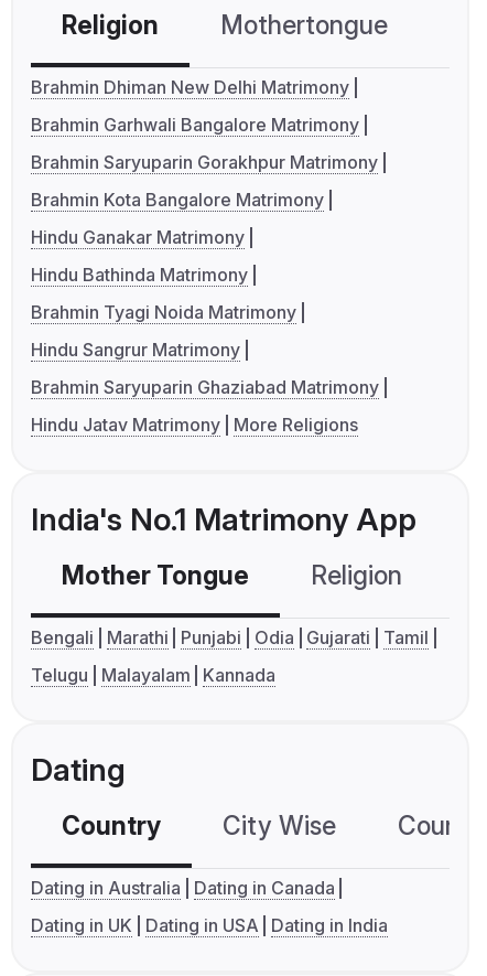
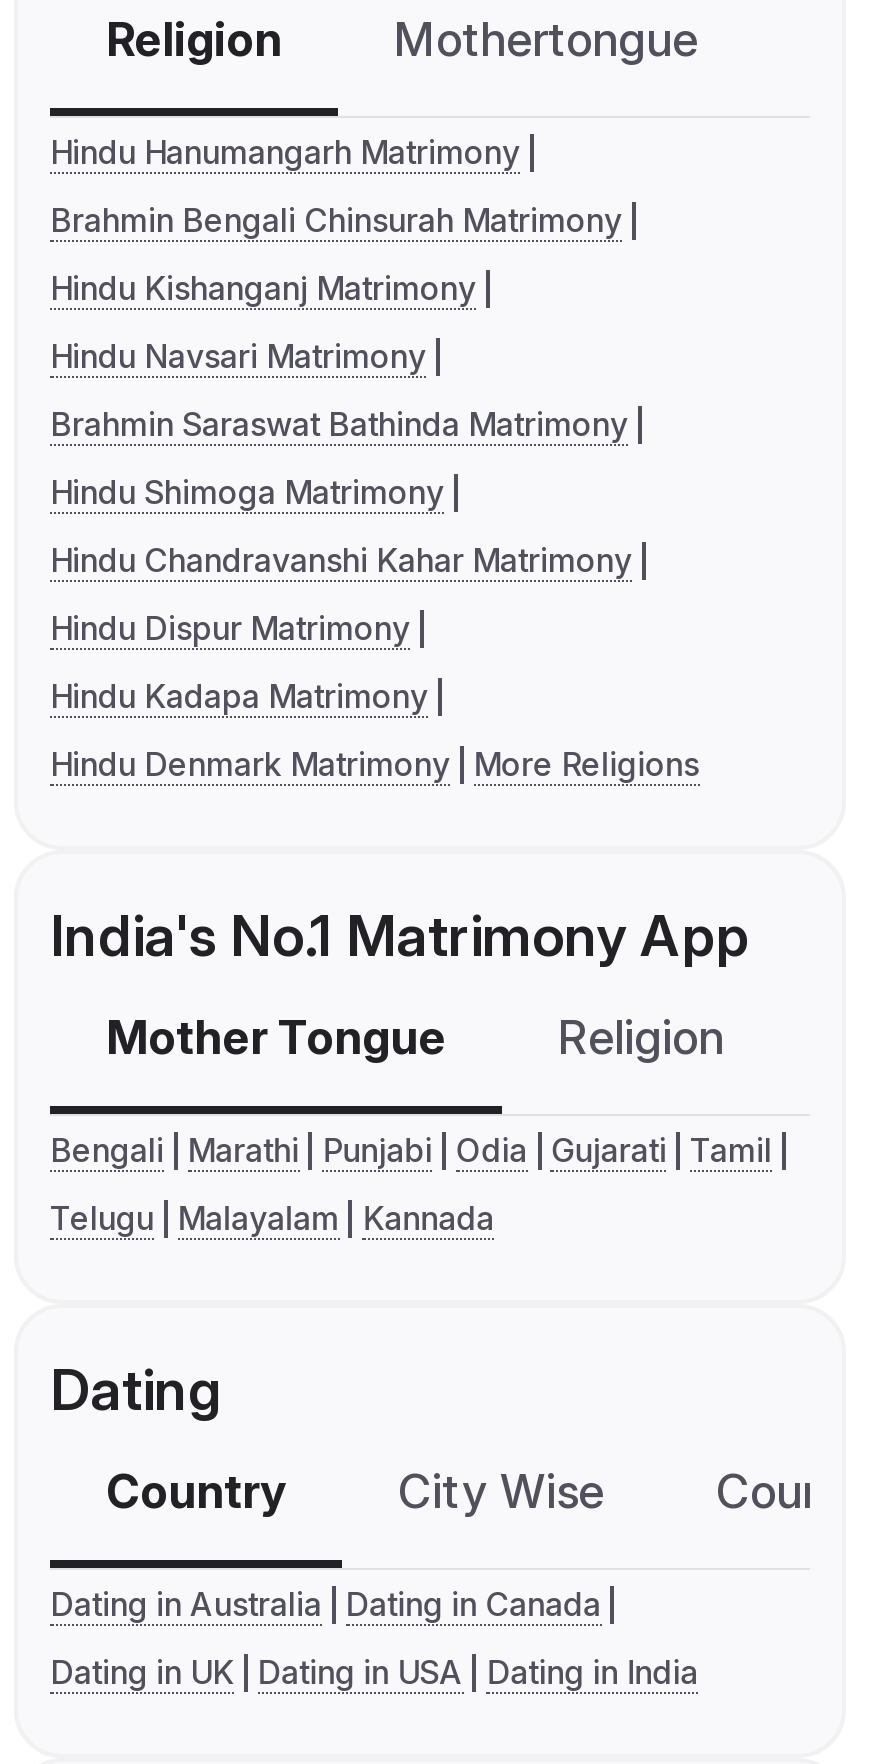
[31,76,349,98] Brahmin Dhiman New Delhi Matrimony -> [50,133,520,173] Hindu Hanumangarh Matrimony
[31,114,359,136] Brahmin Garhwali Bangalore Matrimony -> [50,201,622,241] Brahmin Bengali Chinsurah Matrimony
[31,151,378,173] Brahmin Saryuparin Gorakhpur Matrimony -> [50,269,476,309] Hindu Kishanganj Matrimony
[31,189,324,211] Brahmin Kota Bangalore Matrimony -> [50,337,426,377] Hindu Navsari Matrimony
[31,226,245,248] Hindu Ganakar Matrimony -> [50,405,628,445] Brahmin Saraswat Bathinda Matrimony
[31,264,248,286] Hindu Bathinda Matrimony -> [50,473,444,513] Hindu Shimoga Matrimony
[31,301,296,323] Brahmin Tyagi Noida Matrimony -> [50,541,632,581] Hindu Chandravanshi Kahar Matrimony
[31,339,240,361] Hindu Sangrur Matrimony -> [50,609,410,649] Hindu Dispur Matrimony
[31,376,379,398] Brahmin Saryuparin Ghaziabad Matrimony -> [50,677,428,717] Hindu Kadapa Matrimony
[31,414,358,436] Hindu Jatav Matrimony More Religions -> [50,745,699,785] Hindu Denmark Matrimony More Religions

